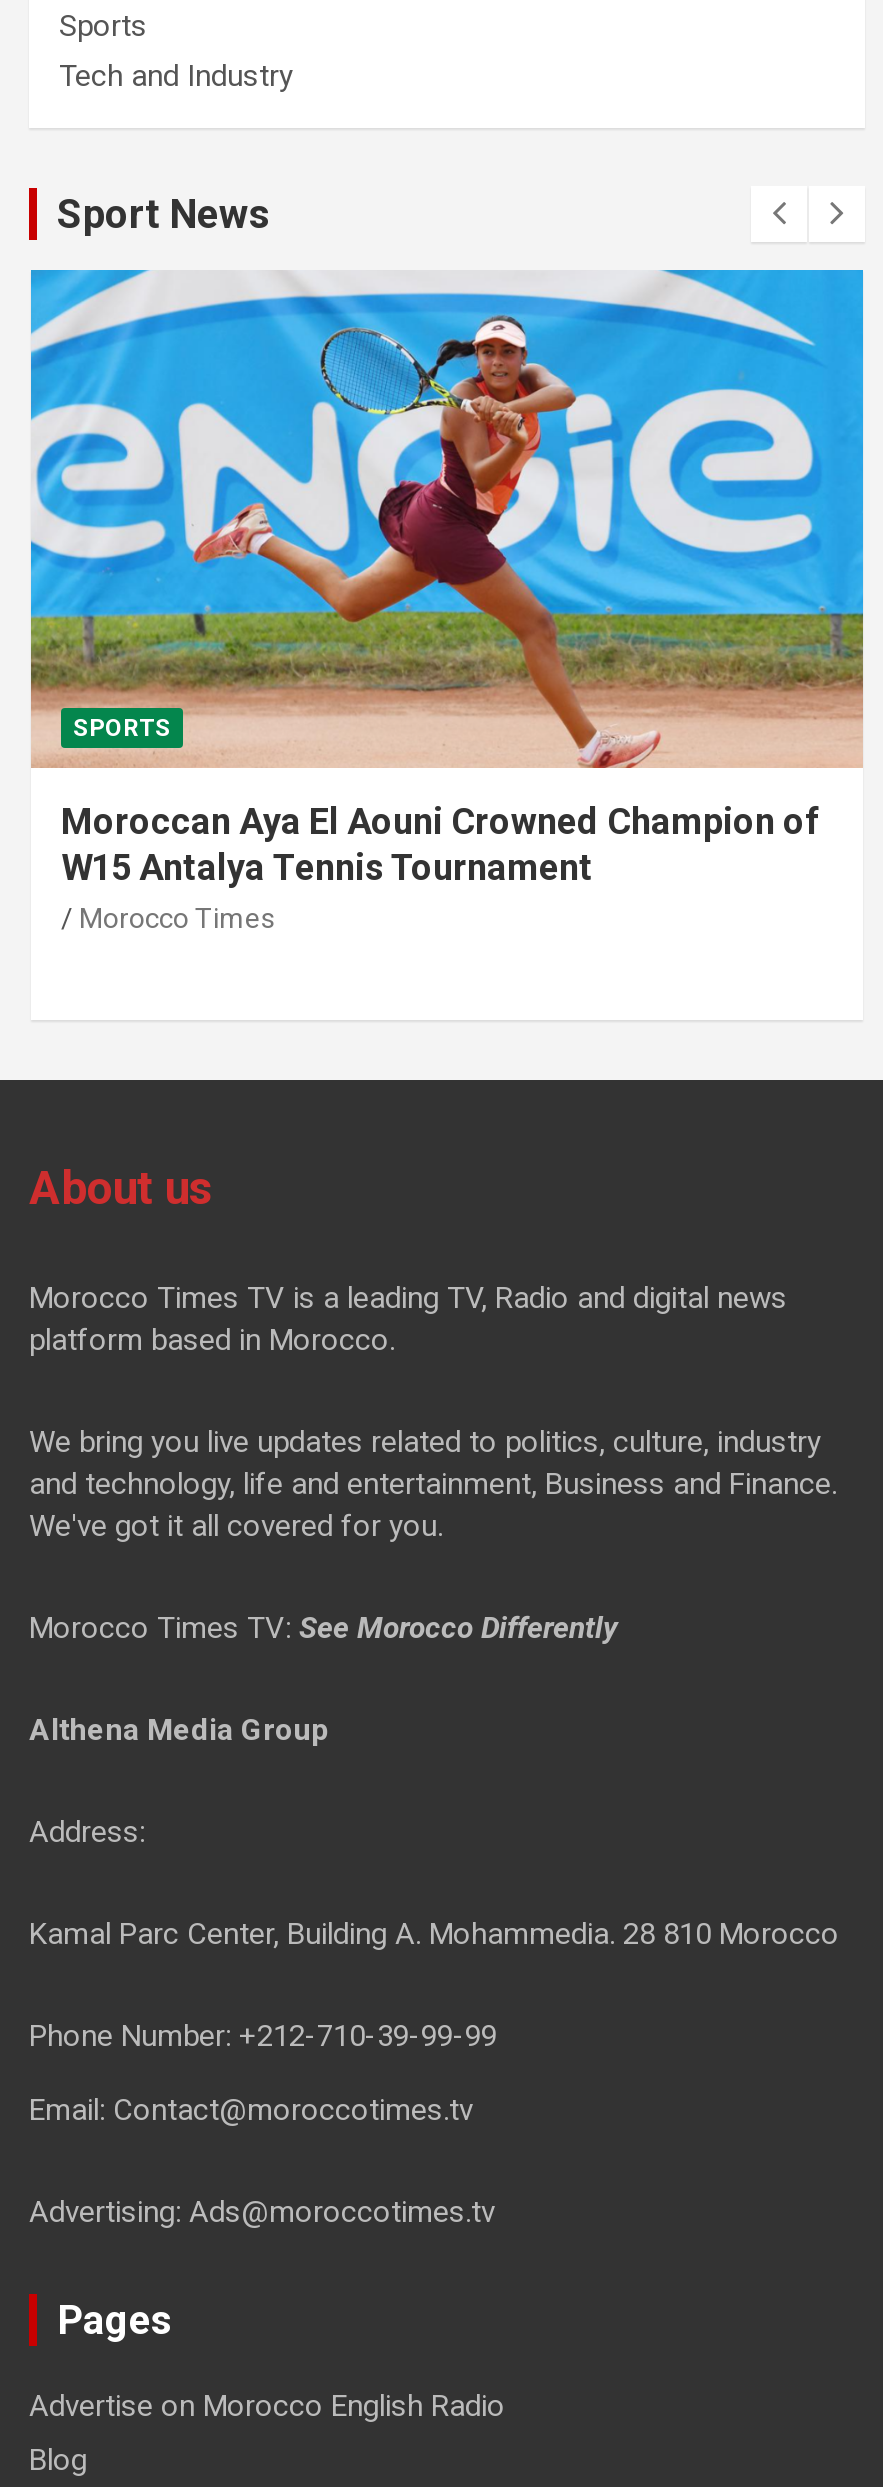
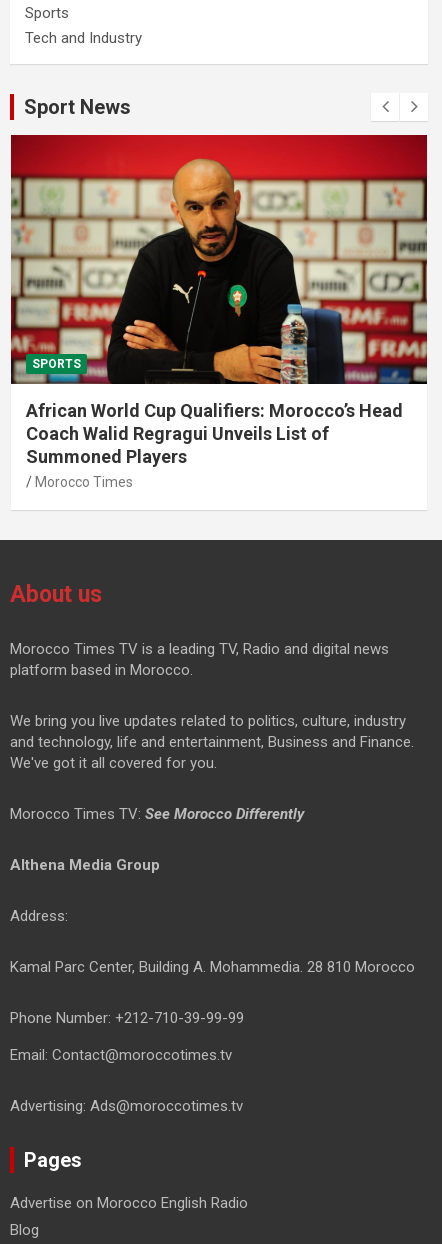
[29,268,865,889] [image] | Moroccan Aya El Aouni Crowned Champion of | W15 Antalya Tennis Tournament -> [10,134,428,467] [image] | African World Cup Qualifiers: Morocco’s Head | Coach Walid Regragui Unveils List of | Summoned Players
moved [79,903,275,935] -> [35,474,133,490]: Morocco Times

